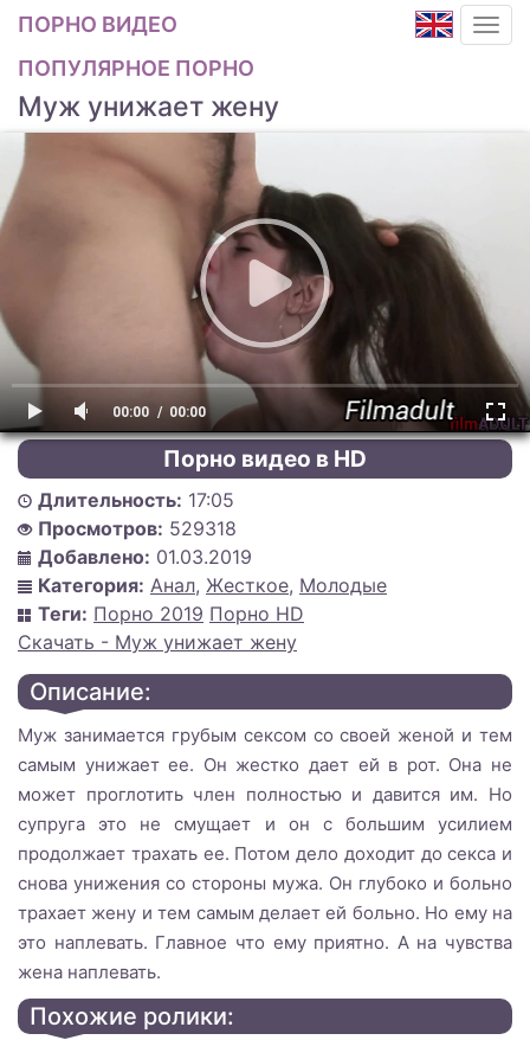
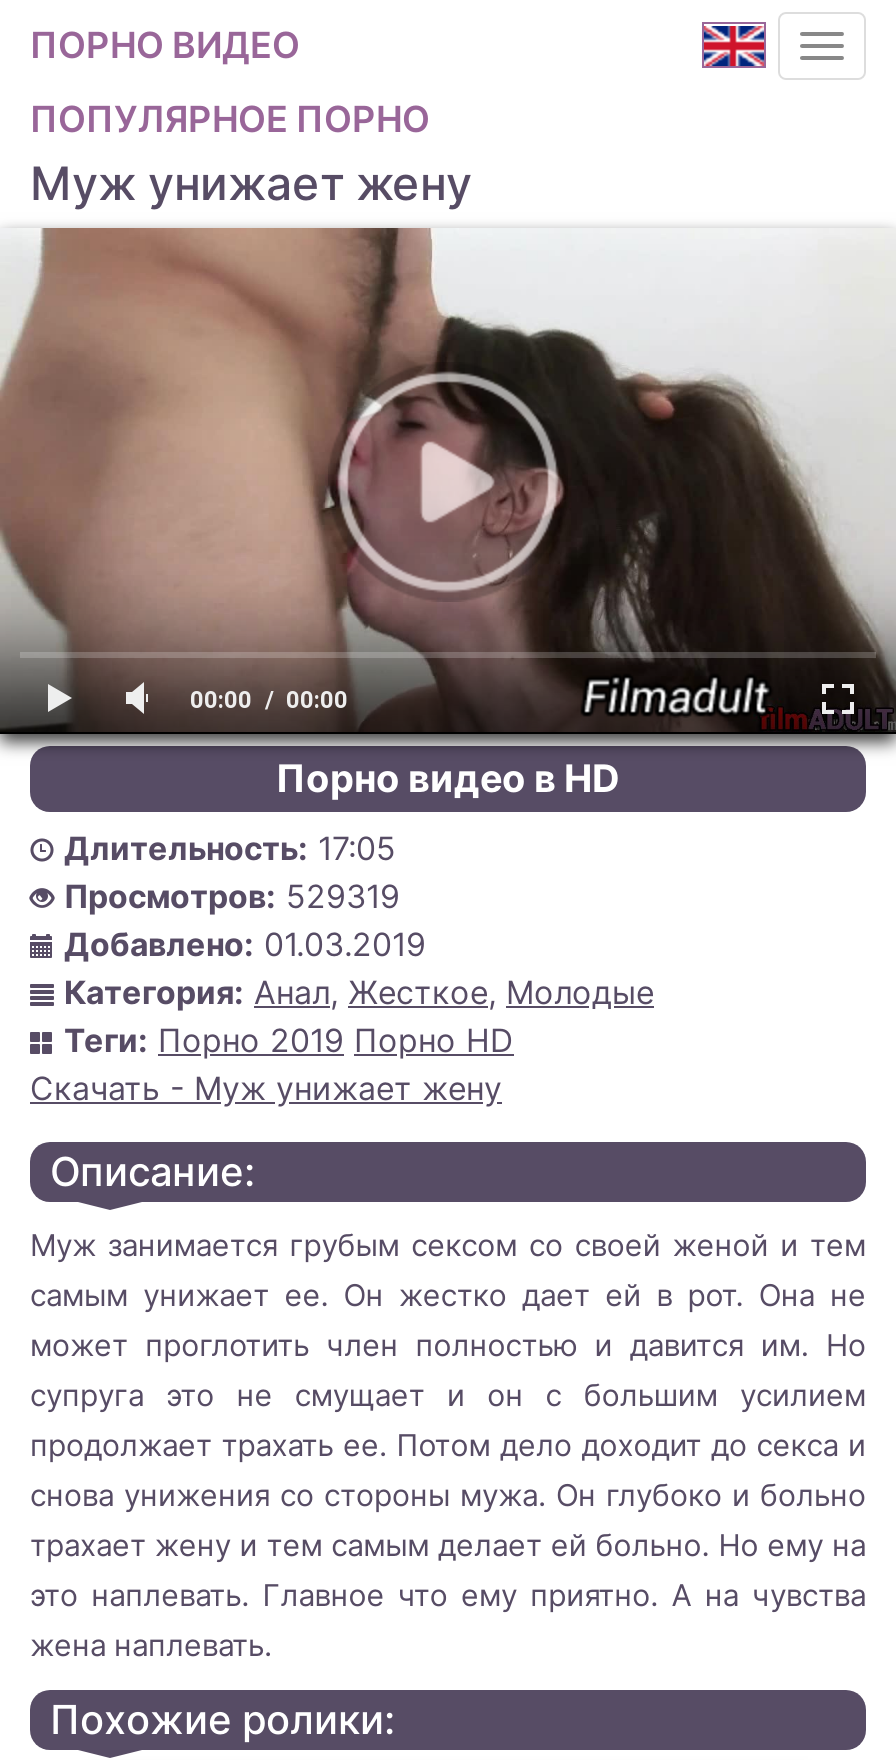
[38,516,237,540] Просмотров: 529318 -> [64,876,400,916] Просмотров: 529319

